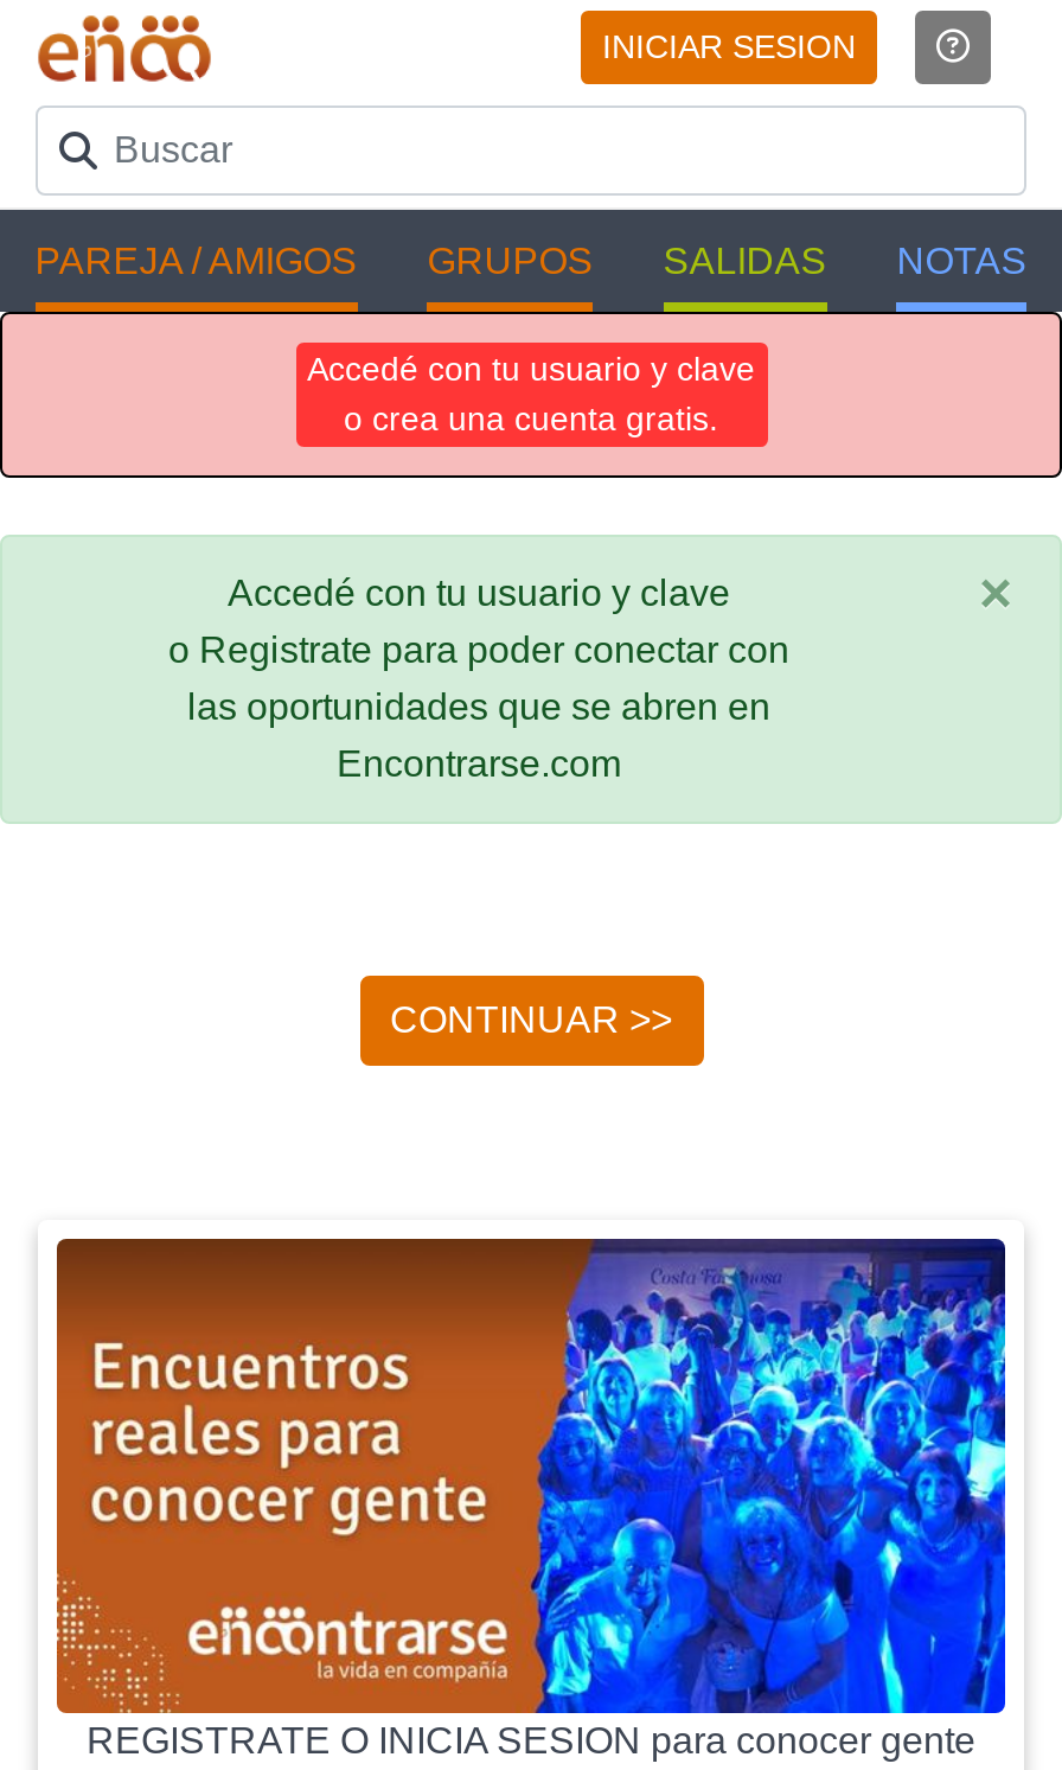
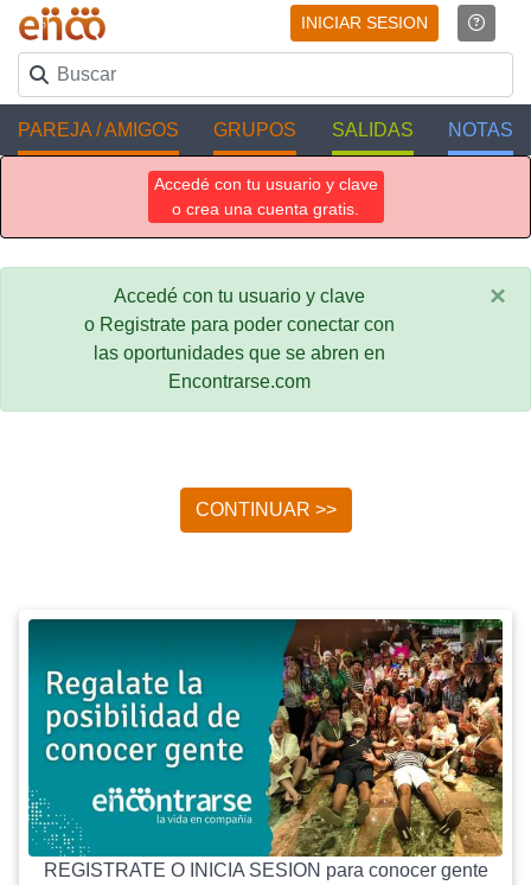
[55,1237,1007,1715] [image] -> [27,618,504,858] [image]

